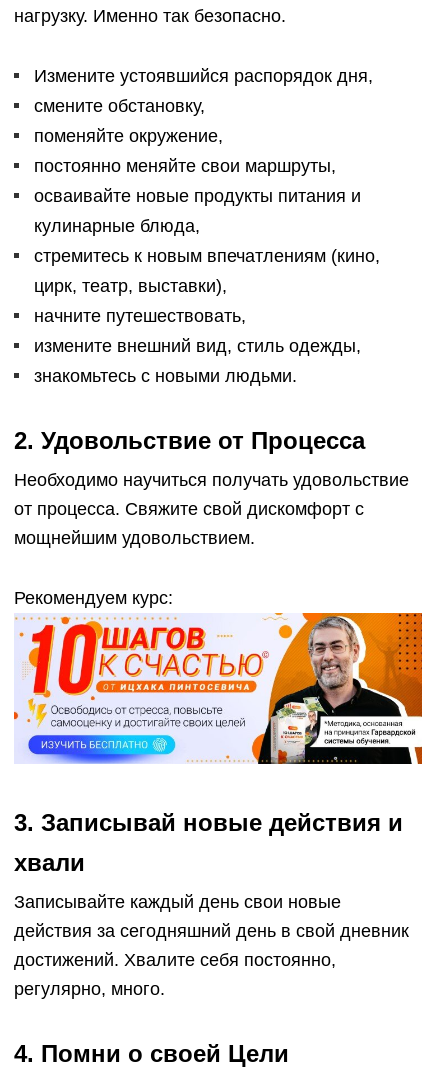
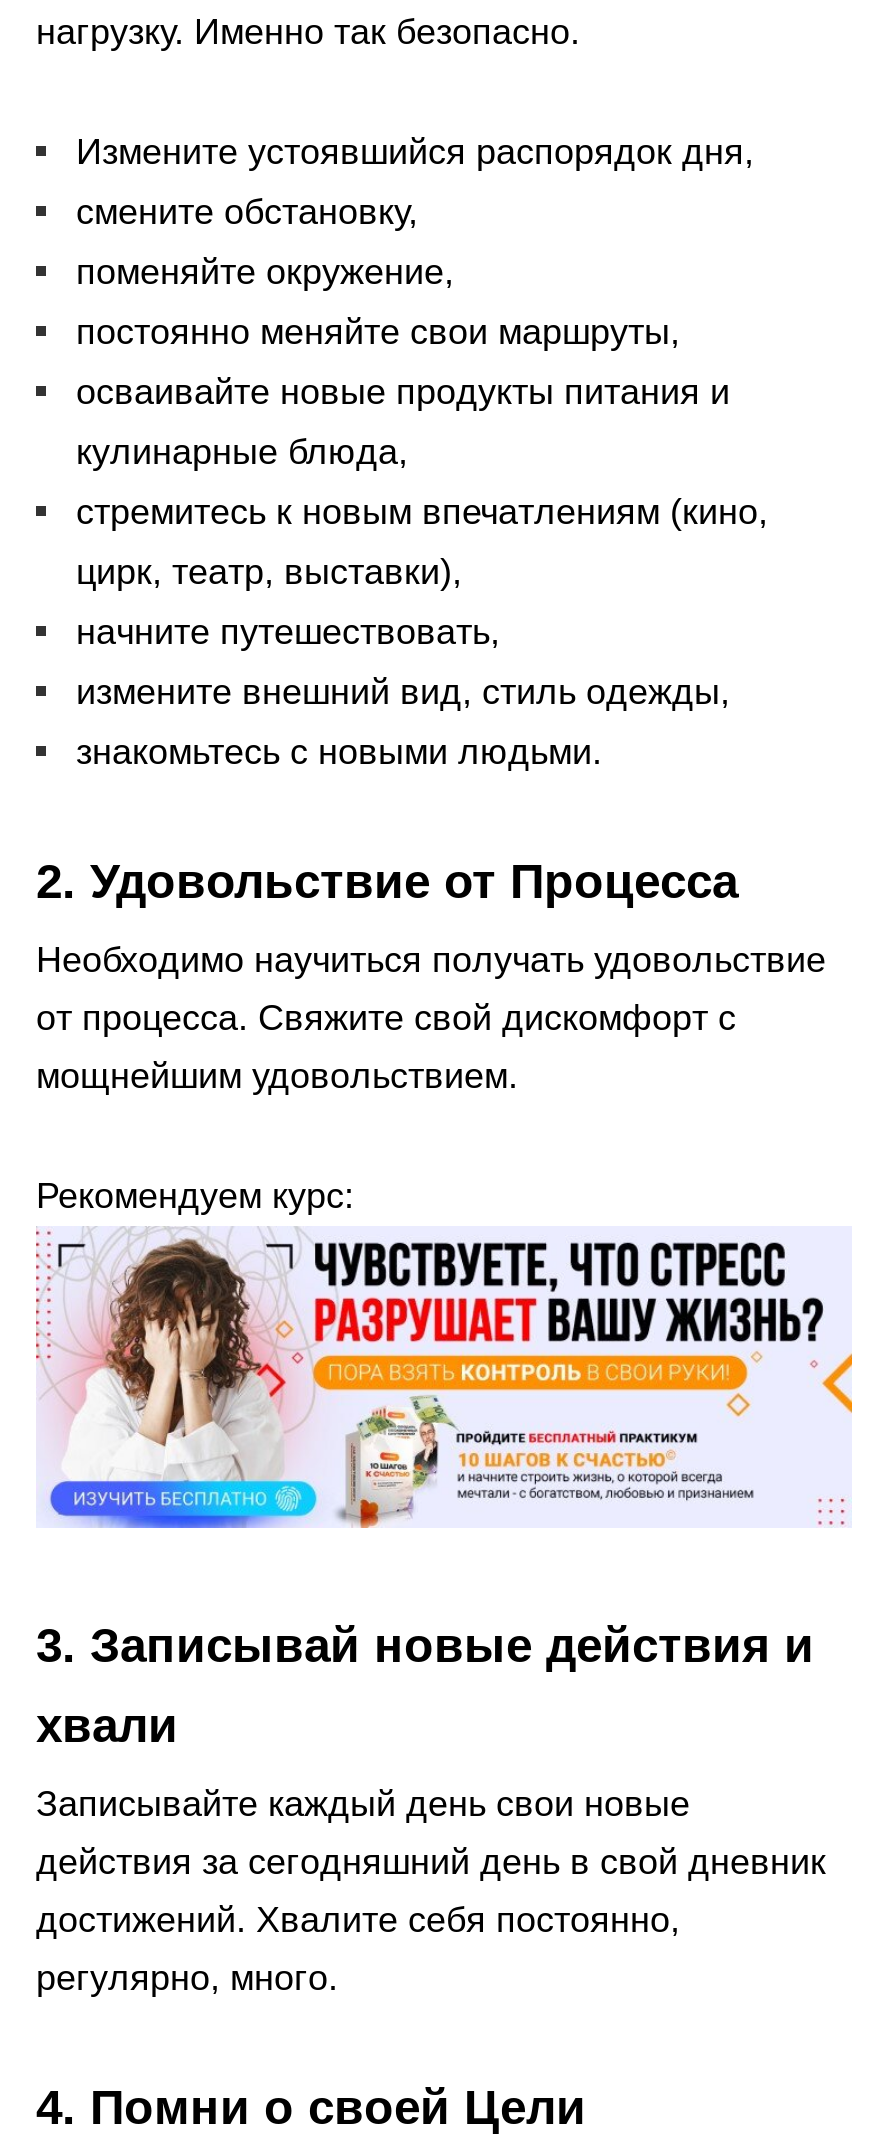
[13,612,423,765] [image] -> [34,1226,854,1530] [image]

